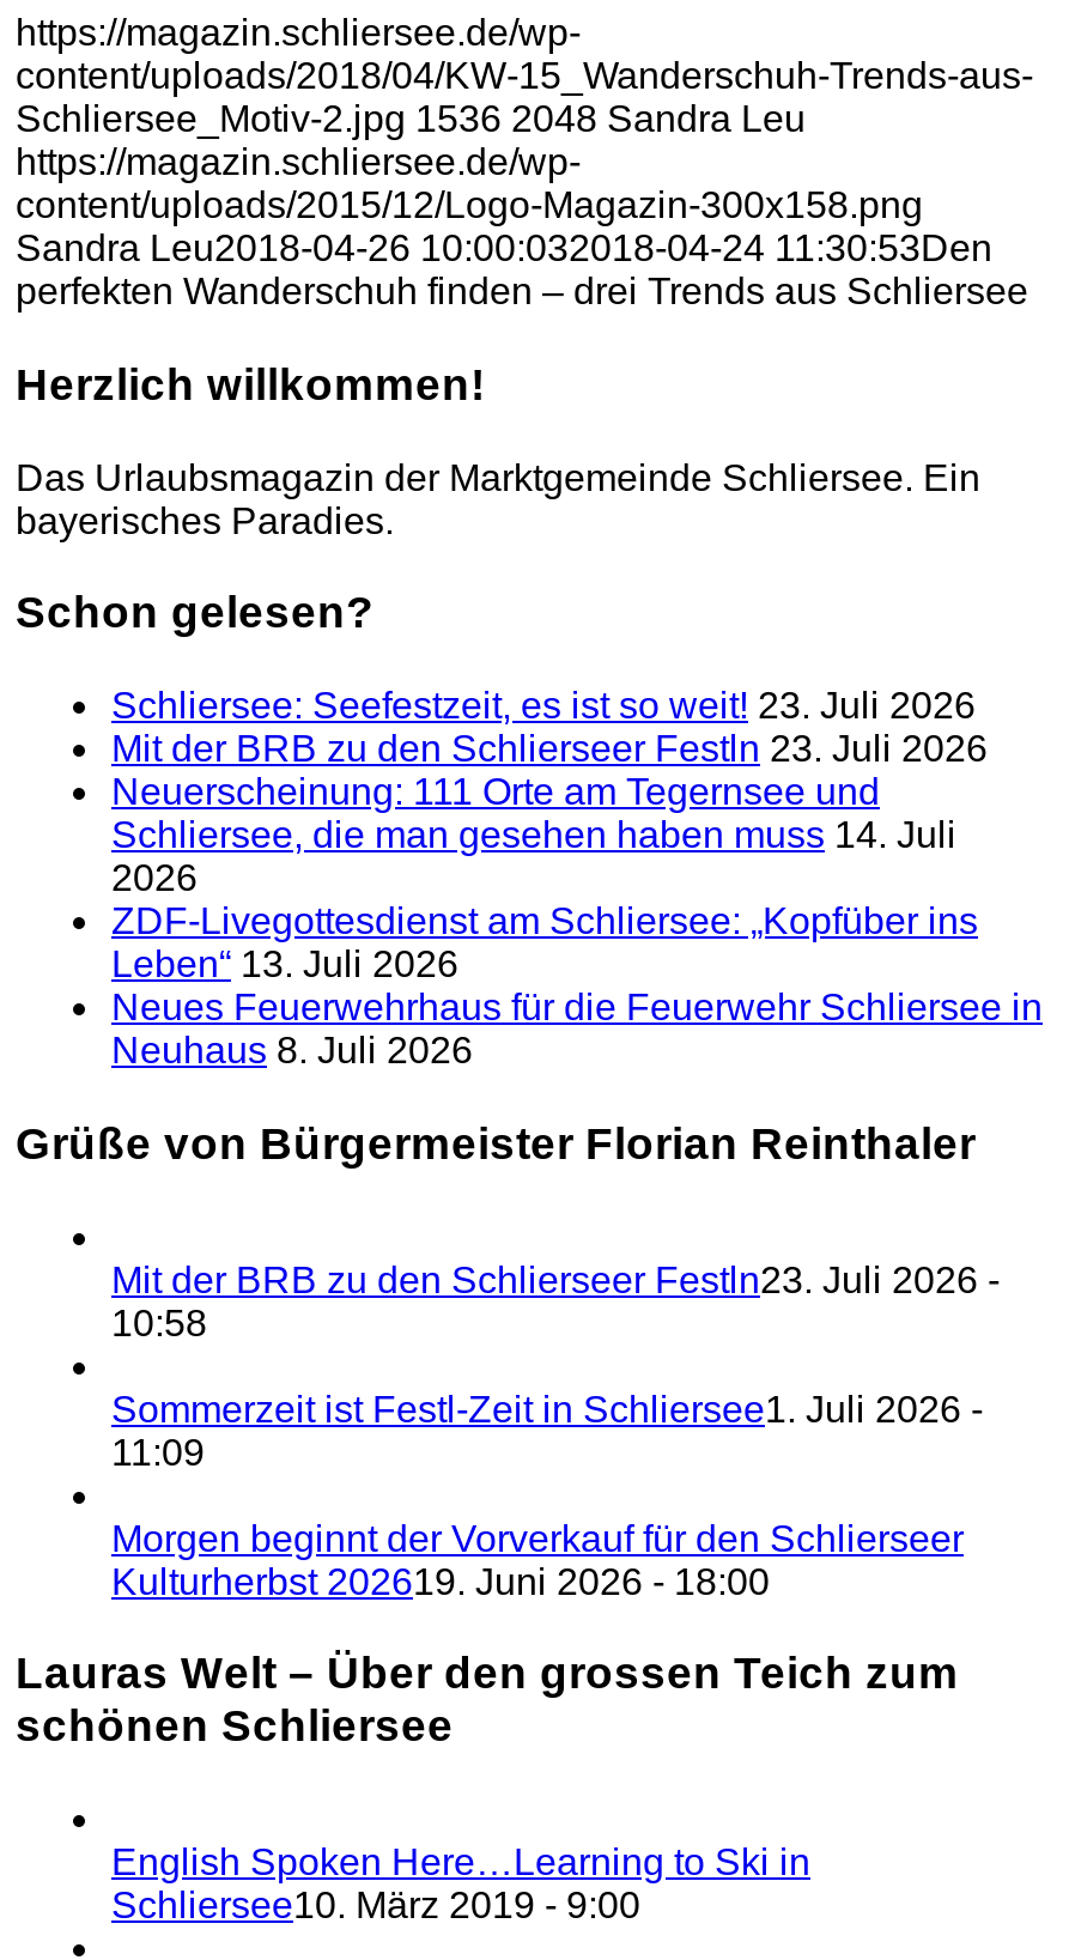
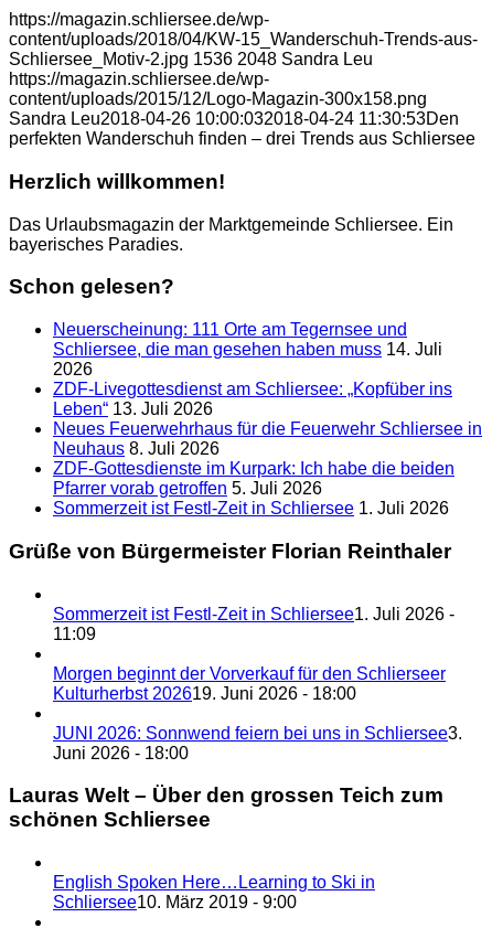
[111,685,988,769] Schliersee: Seefestzeit, es ist so weit! 23. Juli 2026 | Mit der BRB zu den Schlierseer Festln 23. Juli 2026 -> none
moved [111,771,1043,1071] -> [53,320,482,458]: Neuerscheinung: 111 Orte am Tegernsee und | Schliersee, die man gesehen haben muss 14. Juli | 2026 | ZDF-Livegottesdienst am Schliersee: „Kopfüber ins | Leben“ 13. Juli 2026 | Neues Feuerwehrhaus für die Feuerwehr Schliersee in | Neuhaus 8. Juli 2026
none -> [53,459,454,518] ZDF-Gottesdienste im Kurpark: Ich habe die beiden | Pfarrer vorab getroffen 5. Juli 2026 | Sommerzeit ist Festl-Zeit in Schliersee 1. Juli 2026
[111,1259,1000,1342] Mit der BRB zu den Schlierseer Festln23. Juli 2026 - | 10:58 -> none
moved [111,1388,983,1601] -> [53,604,454,702]: Sommerzeit ist Festl-Zeit in Schliersee1. Juli 2026 - | 11:09 | Morgen beginnt der Vorverkauf für den Schlierseer | Kulturherbst 202619. Juni 2026 - 18:00
none -> [53,723,462,762] JUNI 2026: Sonnwend feiern bei uns in Schliersee3. | Juni 2026 - 18:00

